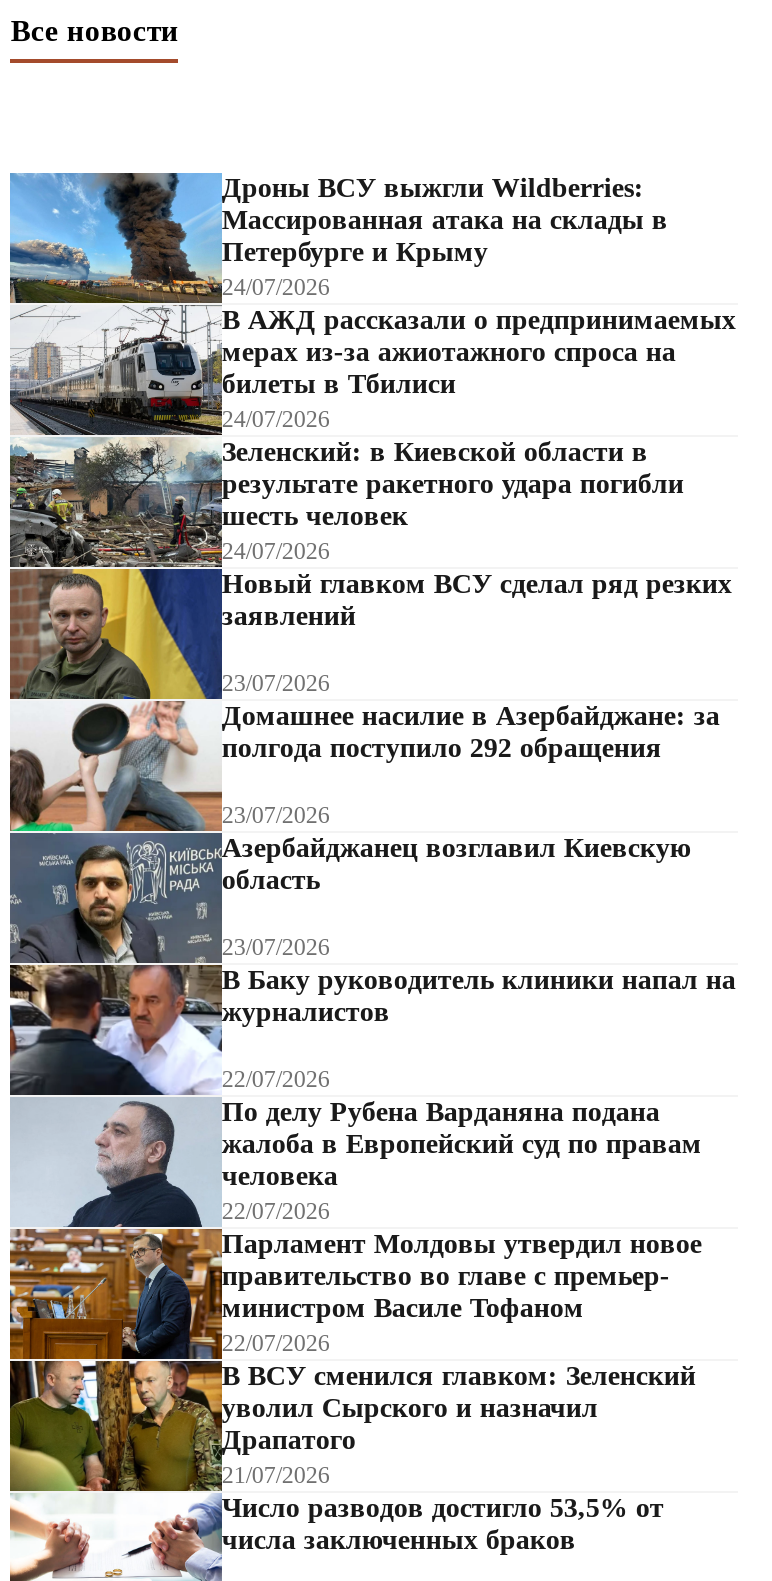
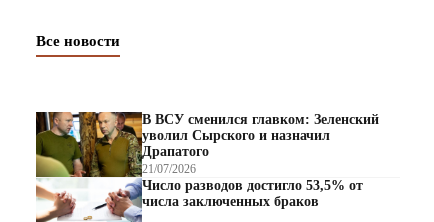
[8,171,736,1361] [image] | Дроны ВСУ выжгли Wildberries: | Массированная атака на склады в | Петербурге и Крыму | 24/07/2026 | В АЖД рассказали о предпринимаемых | мерах из-за ажиотажного спроса на | билеты в Тбилиси | 24/07/2026 | Зеленский: в Киевской области в | результате ракетного удара погибли | шесть человек | 24/07/2026 | Новый главком ВСУ сделал ряд резких | заявлений | 23/07/2026 | Домашнее насилие в Азербайджане: за | полгода поступило 292 обращения | 23/07/2026 | Азербайджанец возглавил Киевскую | область | 23/07/2026 | В Баку руководитель клиники напал на | журналистов | 22/07/2026 | По делу Рубена Варданяна подана | жалоба в Европейский суд по правам | человека | 22/07/2026 | Парламент Молдовы утвердил новое | правительство во главе с премьер- | министром Василе Тофаном | 22/07/2026 -> none

